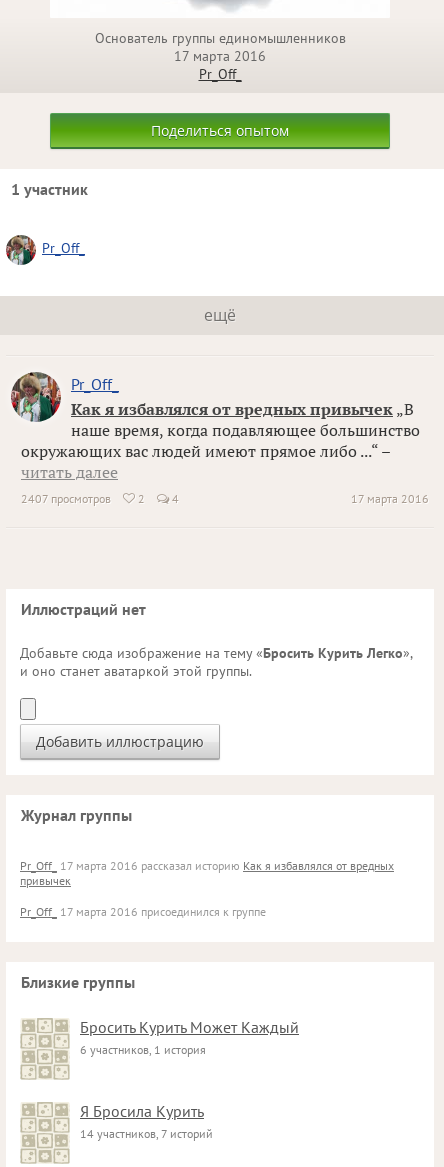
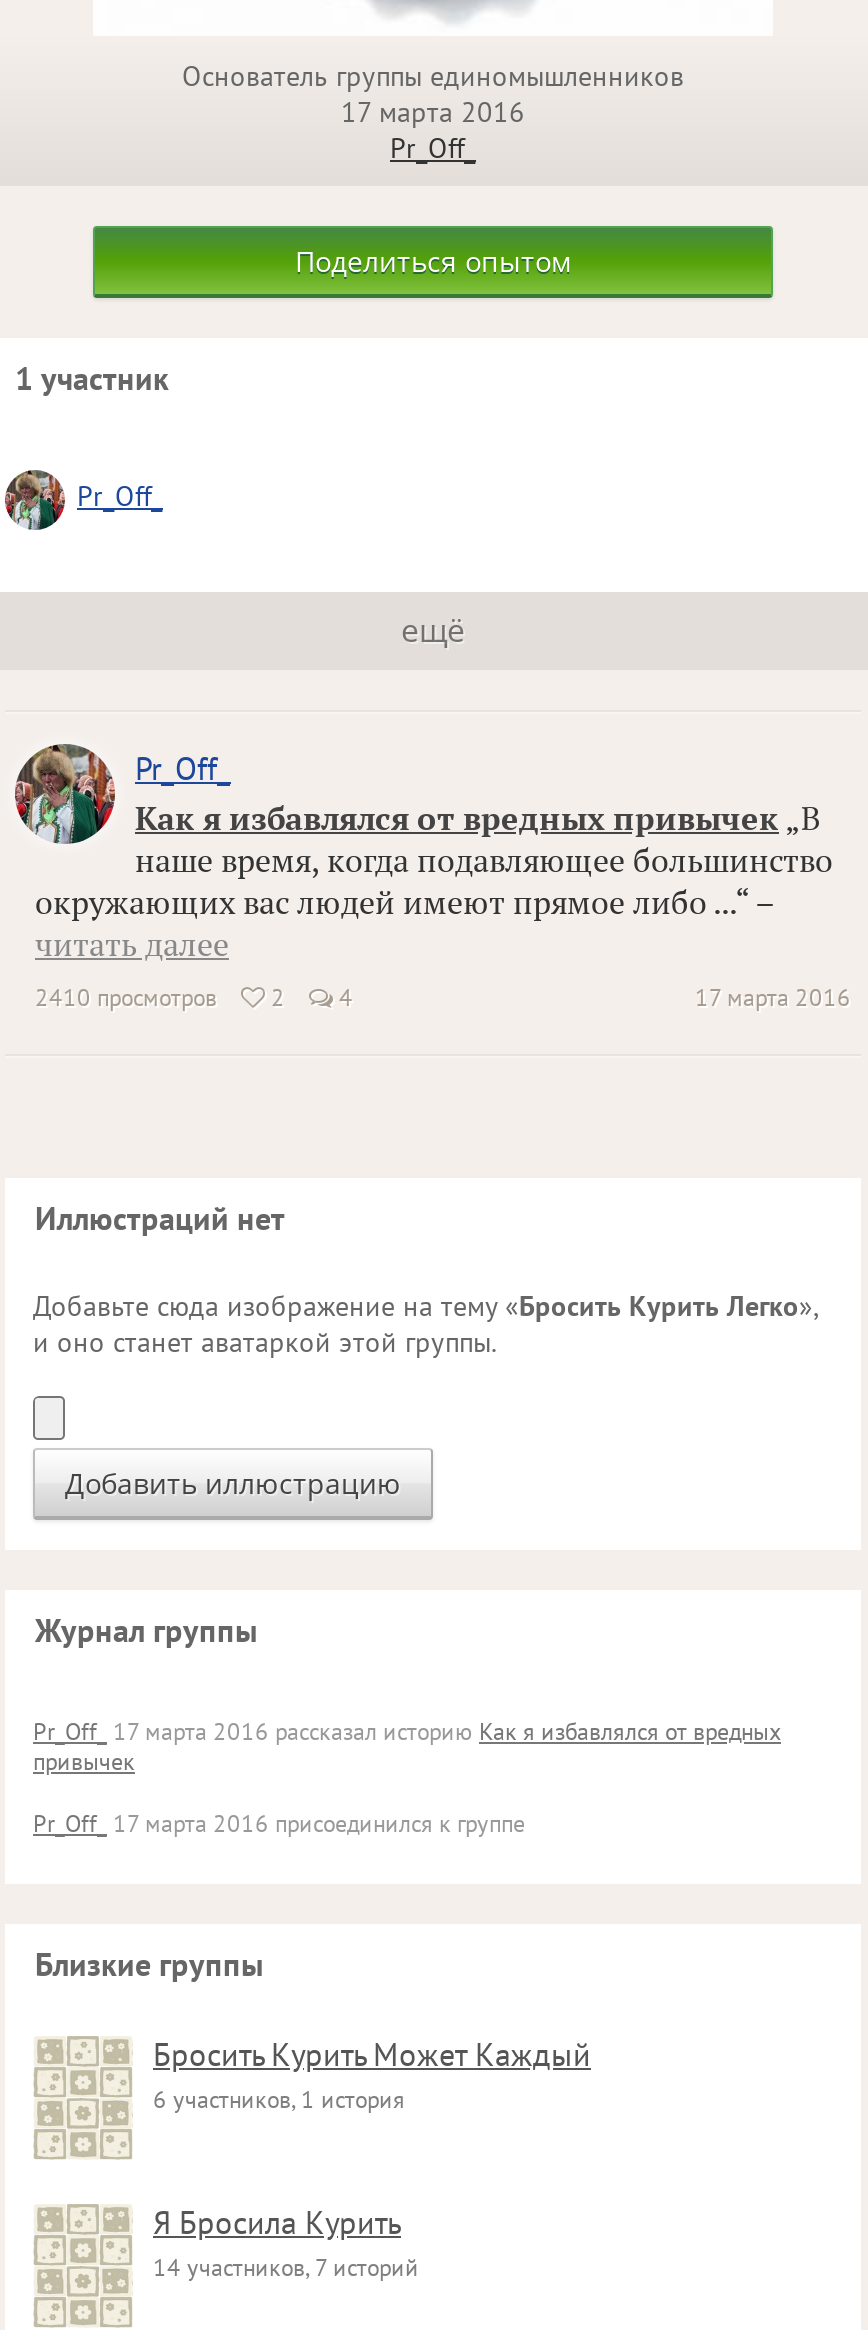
[21,491,111,506] 2407 просмотров -> [35,982,217,1012] 2410 просмотров

